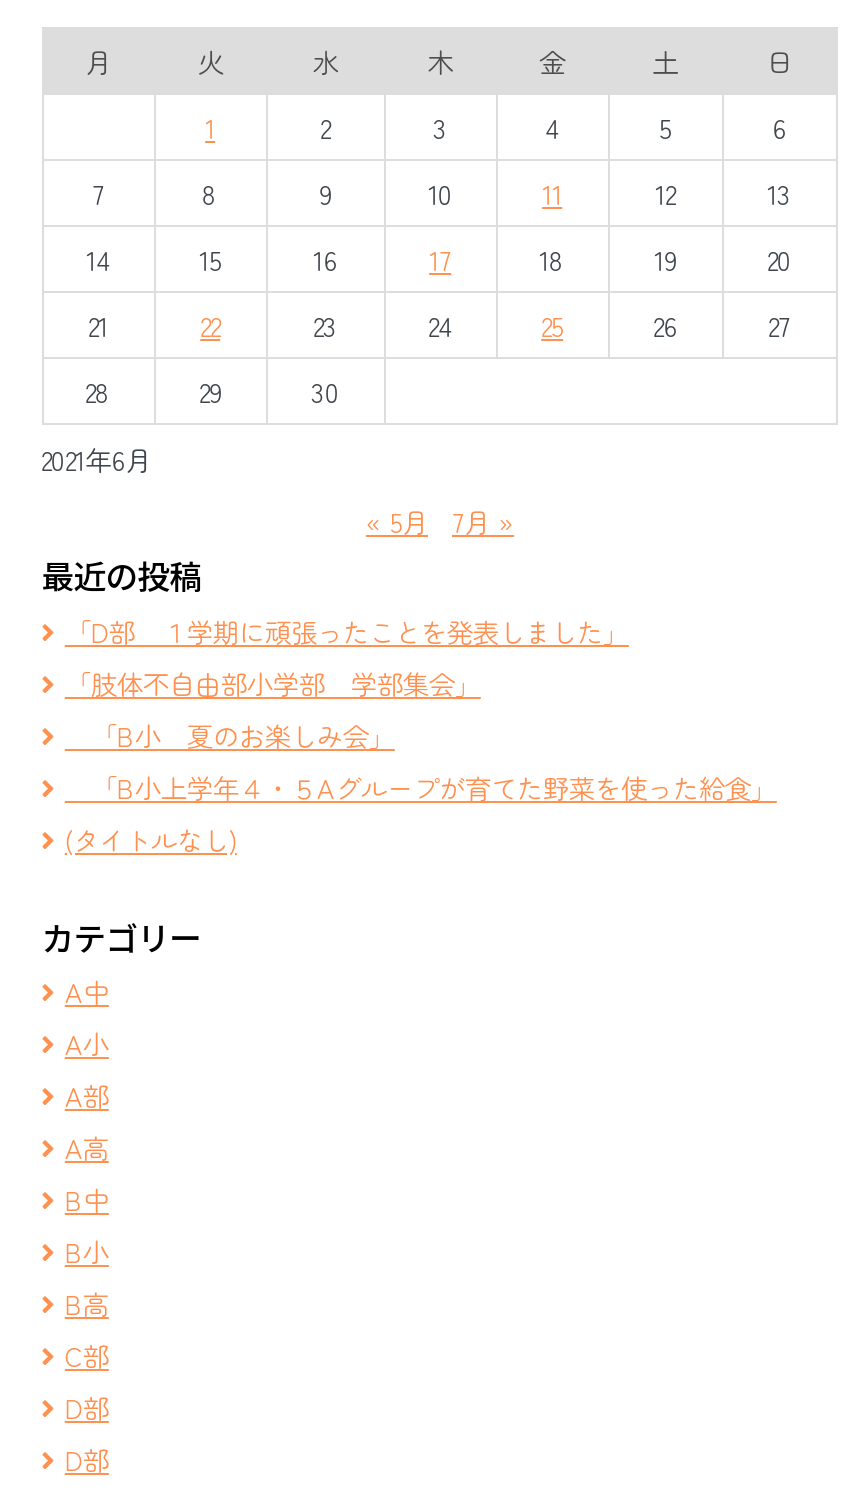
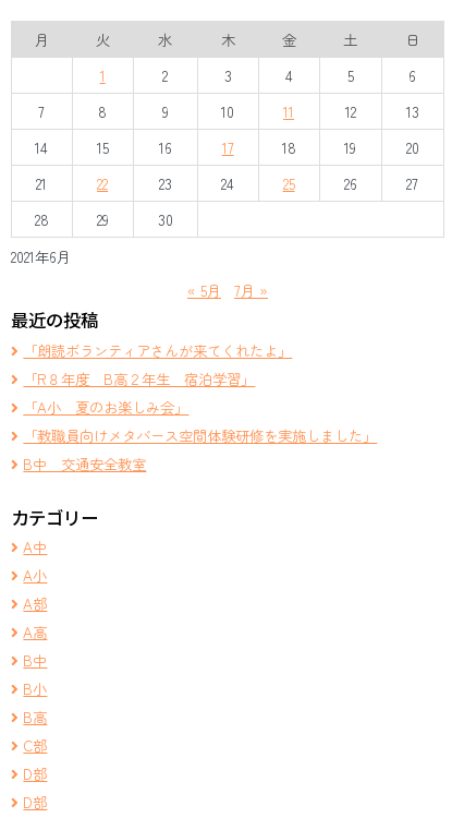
[65,611,777,859] 「D部 １学期に頑張ったことを発表しました」 | 「肢体不自由部小学部 学部集会」 | 「B小 夏のお楽しみ会」 | 「B小上学年４・５Aグループが育てた野菜を使った給食」 | (タイトルなし) -> [23,339,377,474] 「朗読ボランティアさんが来てくれたよ」 | 「R８年度 B高２年生 宿泊学習」 | 「A小 夏のお楽しみ会」 | 「教職員向けメタバース空間体験研修を実施しました」 | B中 交通安全教室

